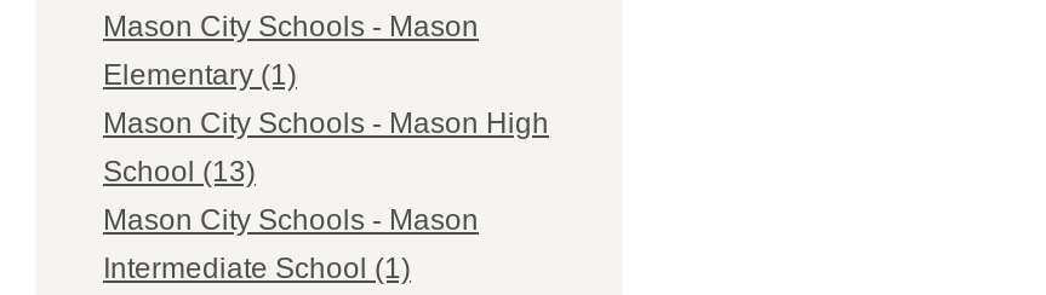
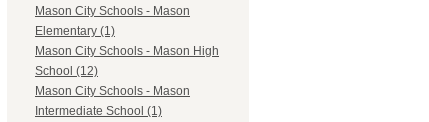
[103,155,256,189] School (13) -> [35,64,98,78] School (12)

